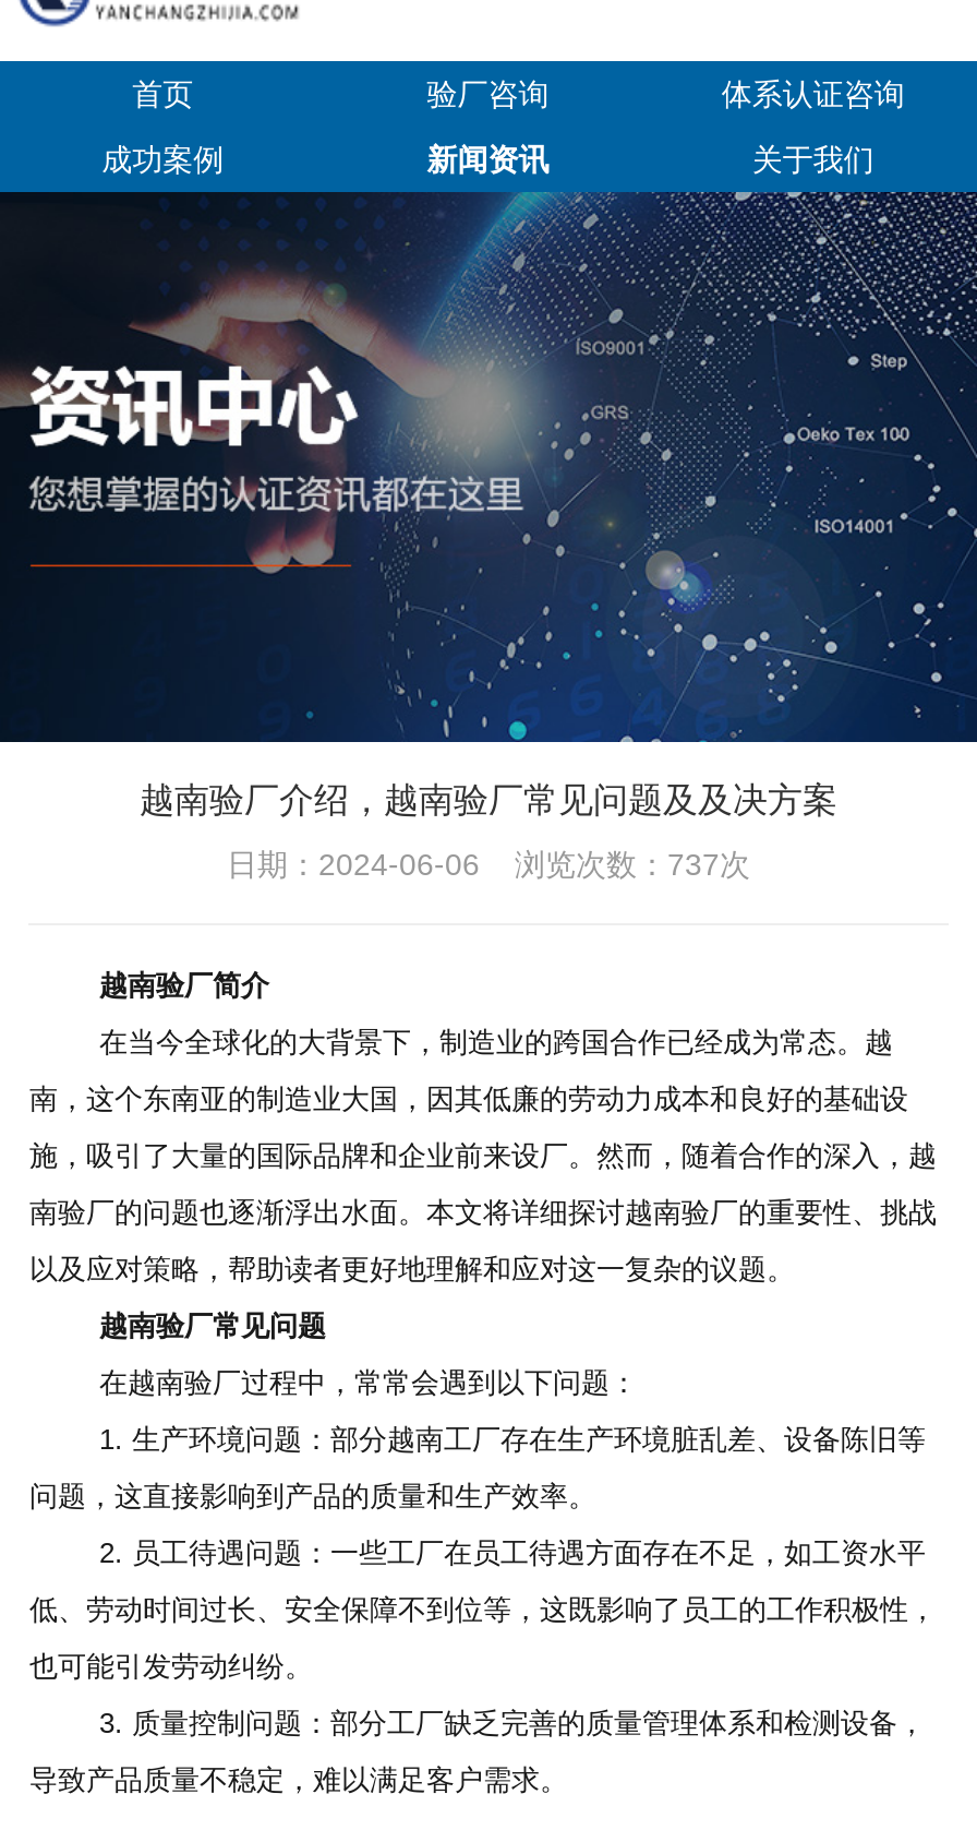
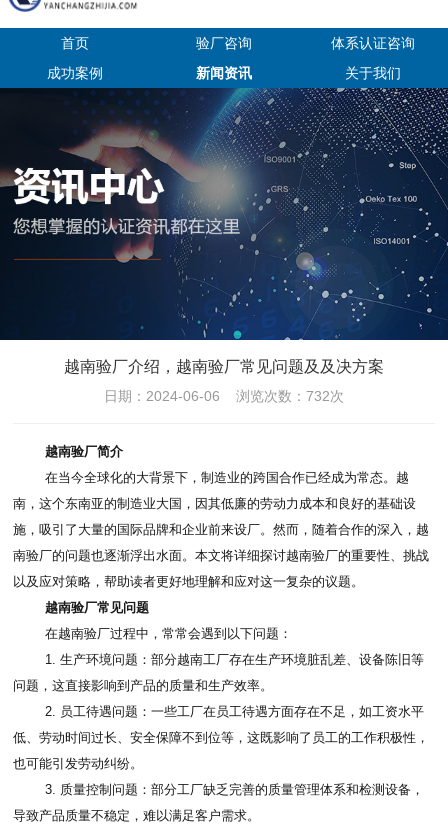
[227,847,750,881] 日期：2024-06-06 浏览次数：737次 -> [104,388,344,404] 日期：2024-06-06 浏览次数：732次

